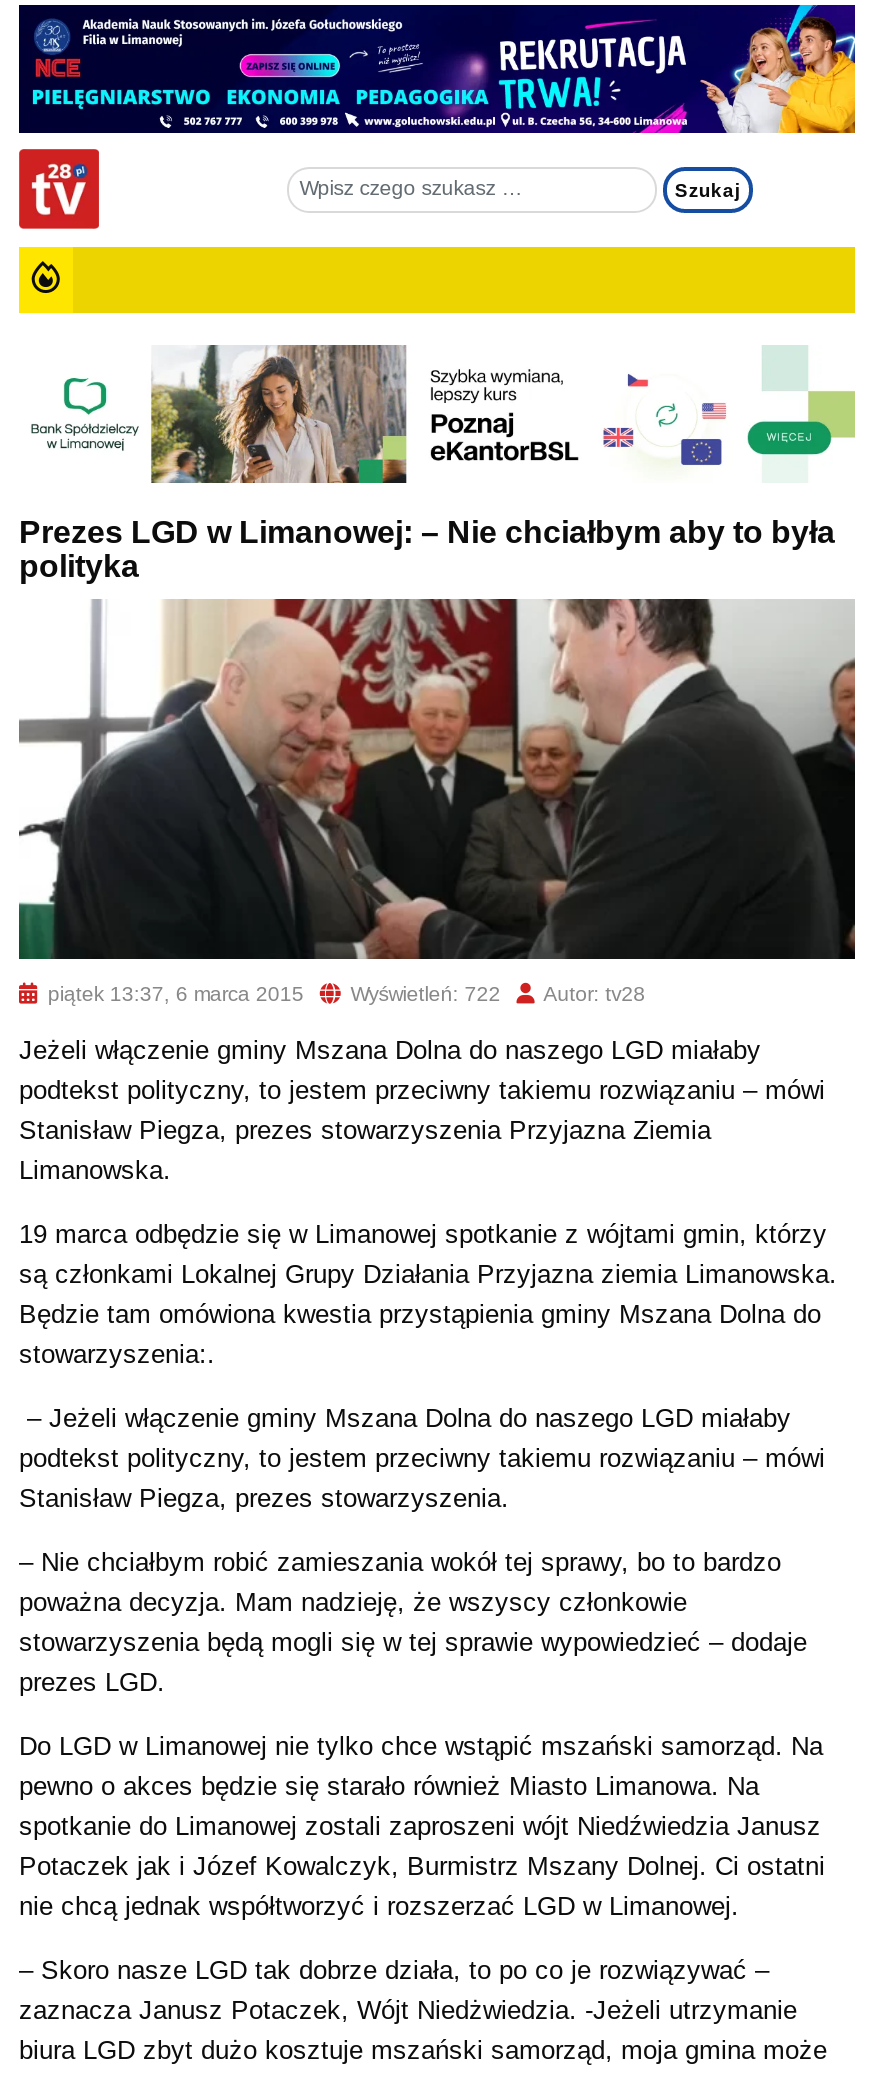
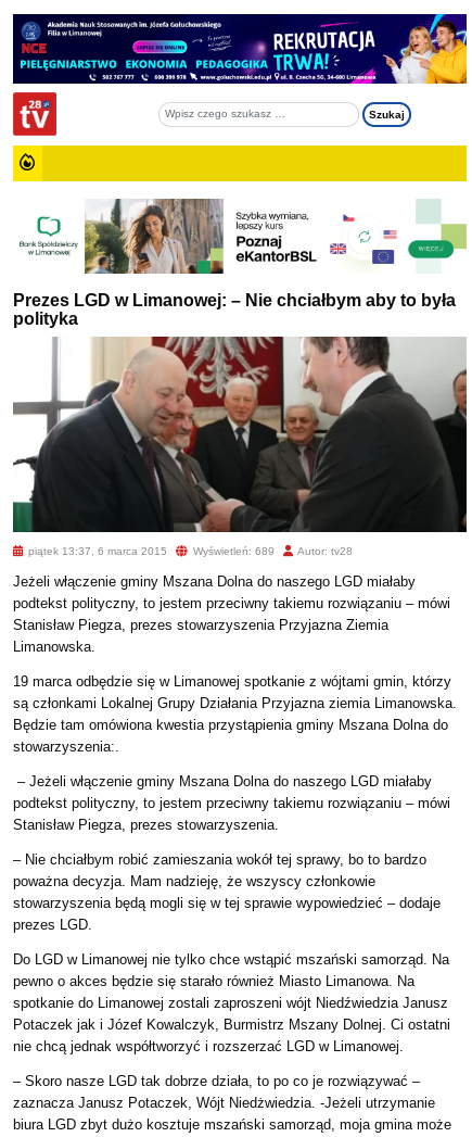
[42,983,645,1005] piątek 13:37, 6 marca 2015 Wyświetleń: 722 Autor: tv28 -> [25,545,353,557] piątek 13:37, 6 marca 2015 Wyświetleń: 689 Autor: tv28

